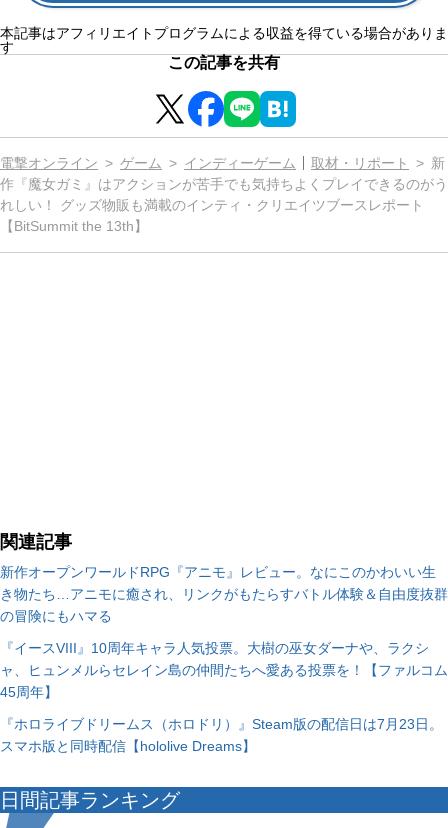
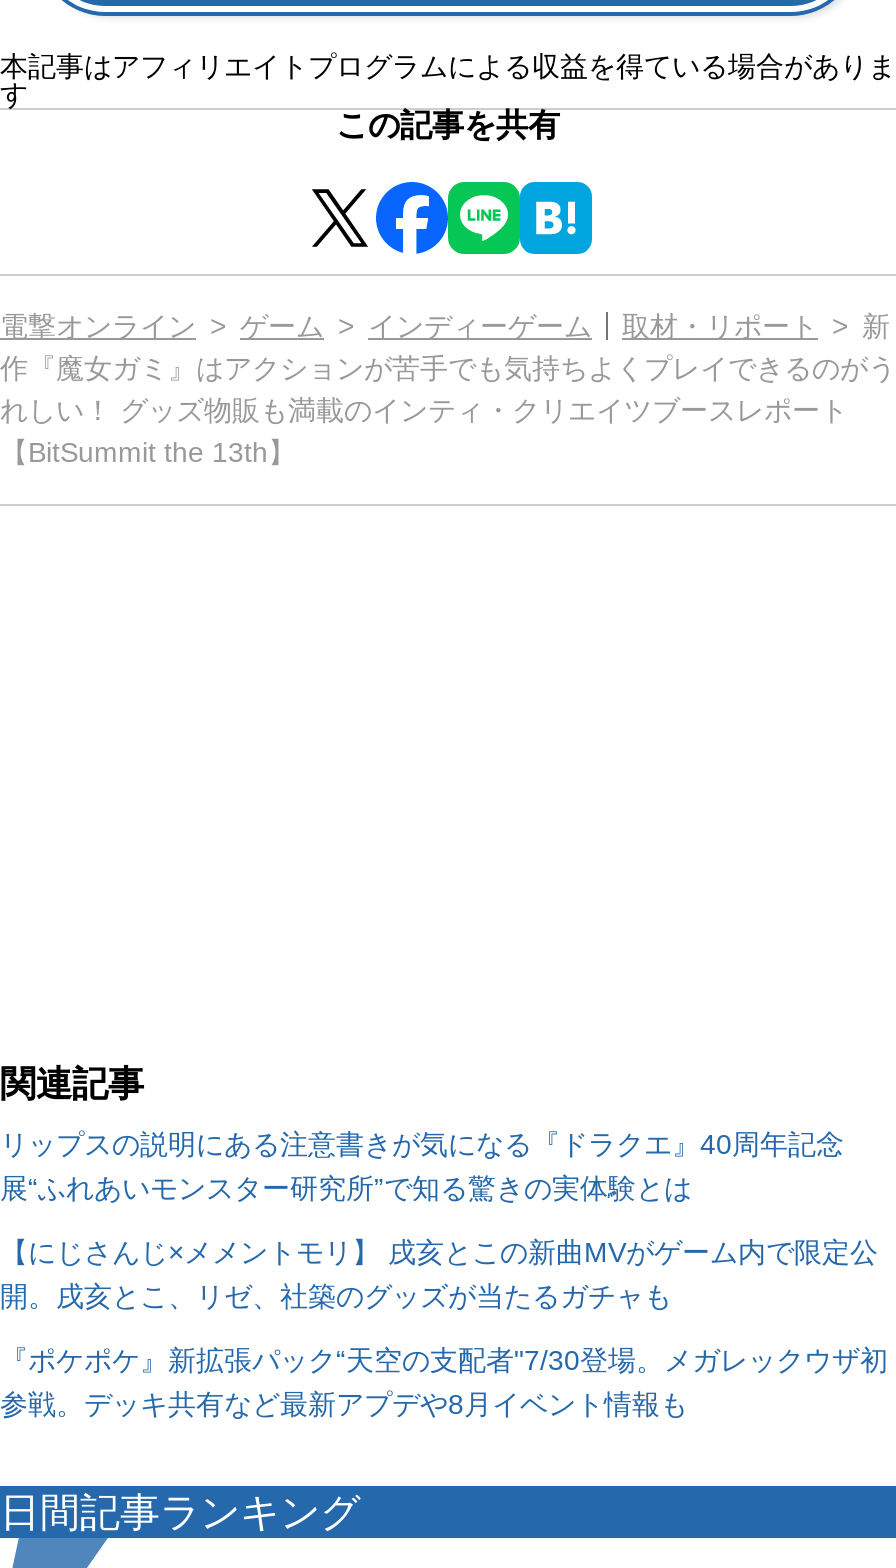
[0,564,448,624] 新作オープンワールドRPG『アニモ』レビュー。なにこのかわいい生 | き物たち…アニモに癒され、リンクがもたらすバトル体験＆自由度抜群 | の冒険にもハマる -> [0,1128,844,1204] リップスの説明にある注意書きが気になる『ドラクエ』40周年記念 | 展“ふれあいモンスター研究所”で知る驚きの実体験とは
[0,640,448,700] 『イースVIII』10周年キャラ人気投票。大樹の巫女ダーナや、ラクシ | ャ、ヒュンメルらセレイン島の仲間たちへ愛ある投票を！【ファルコム | 45周年】 -> [0,1236,878,1312] 【にじさんじ×メメントモリ】 戌亥とこの新曲MVがゲーム内で限定公 | 開。戌亥とこ、リゼ、社築のグッズが当たるガチャも
[0,716,443,754] 『ホロライブドリームス（ホロドリ）』Steam版の配信日は7月23日。 | スマホ版と同時配信【hololive Dreams】 -> [0,1344,888,1420] 『ポケポケ』新拡張パック“天空の支配者"7/30登場。メガレックウザ初 | 参戦。デッキ共有など最新アプデや8月イベント情報も

